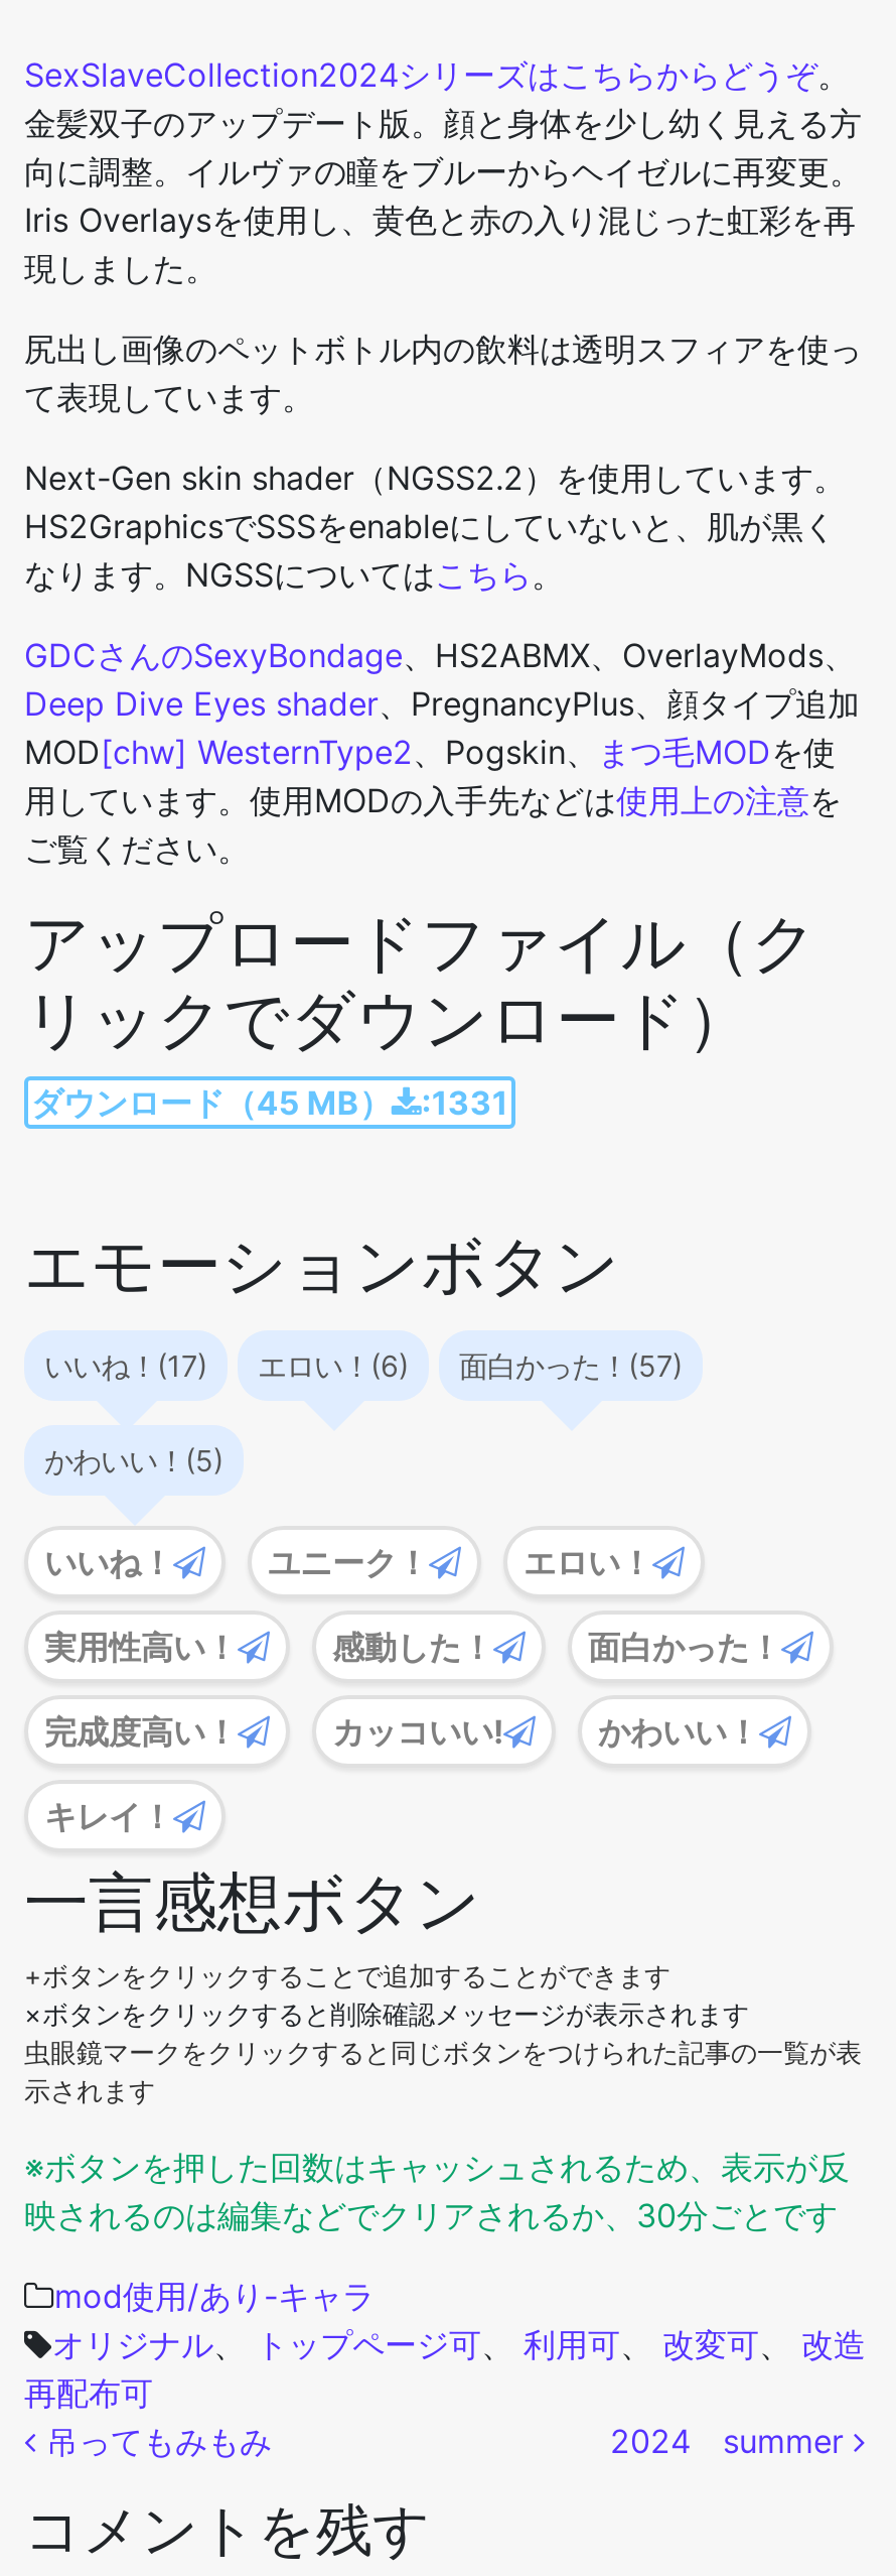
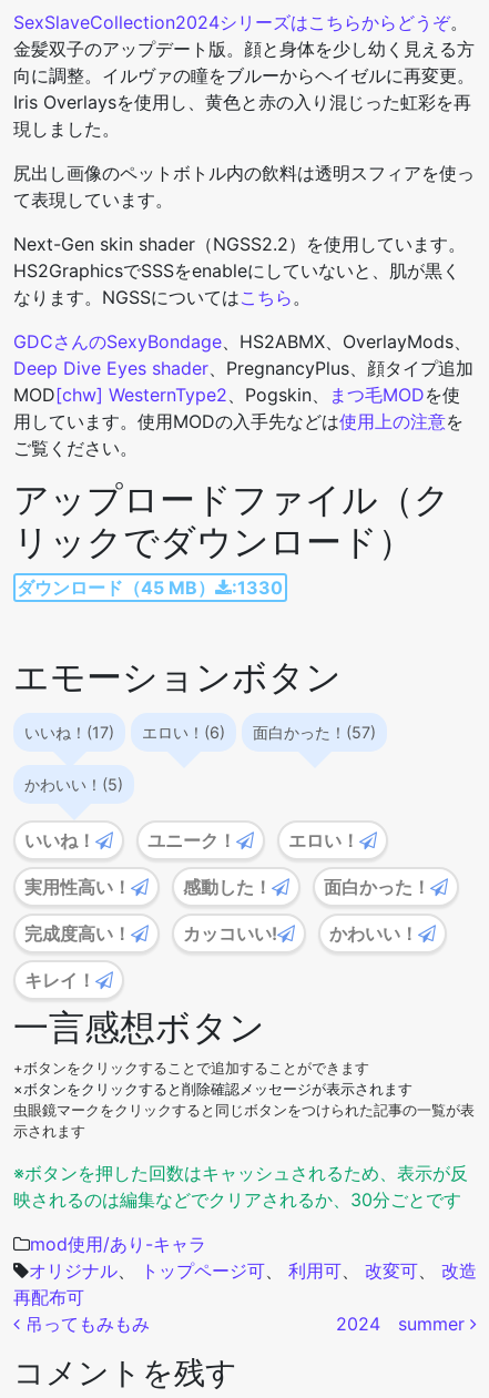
[31,1082,508,1122] ダウンロード（45 MB） :1331 -> [17,576,283,598] ダウンロード（45 MB） :1330

